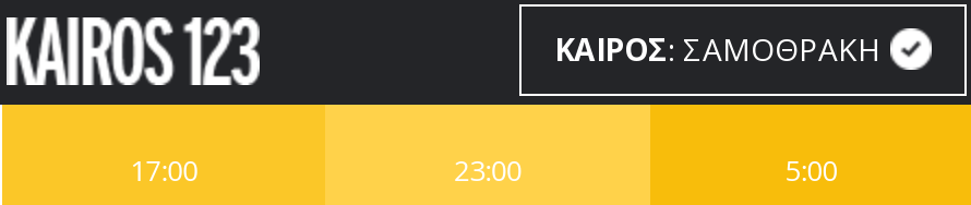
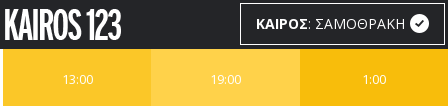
[130,150,198,190] 17:00 -> [62,70,93,88] 13:00
[454,150,522,190] 23:00 -> [210,70,241,88] 19:00
[785,150,838,190] 5:00 -> [362,70,386,88] 1:00

